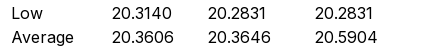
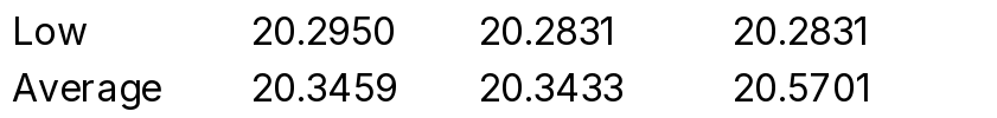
[112,3,266,23] 20.3140 20.2831 -> [251,6,616,54] 20.2950 20.2831
[112,27,174,47] 20.3606 -> [251,63,398,110] 20.3459
[208,27,271,47] 20.3646 -> [479,63,624,110] 20.3433
[315,27,378,47] 20.5904 -> [733,63,873,110] 20.5701

